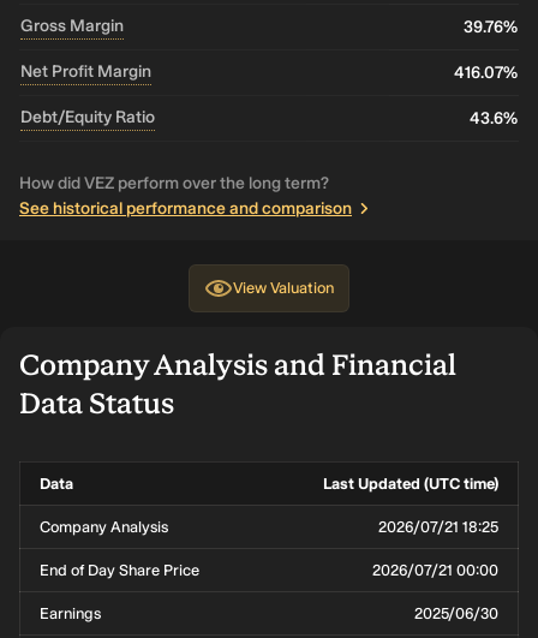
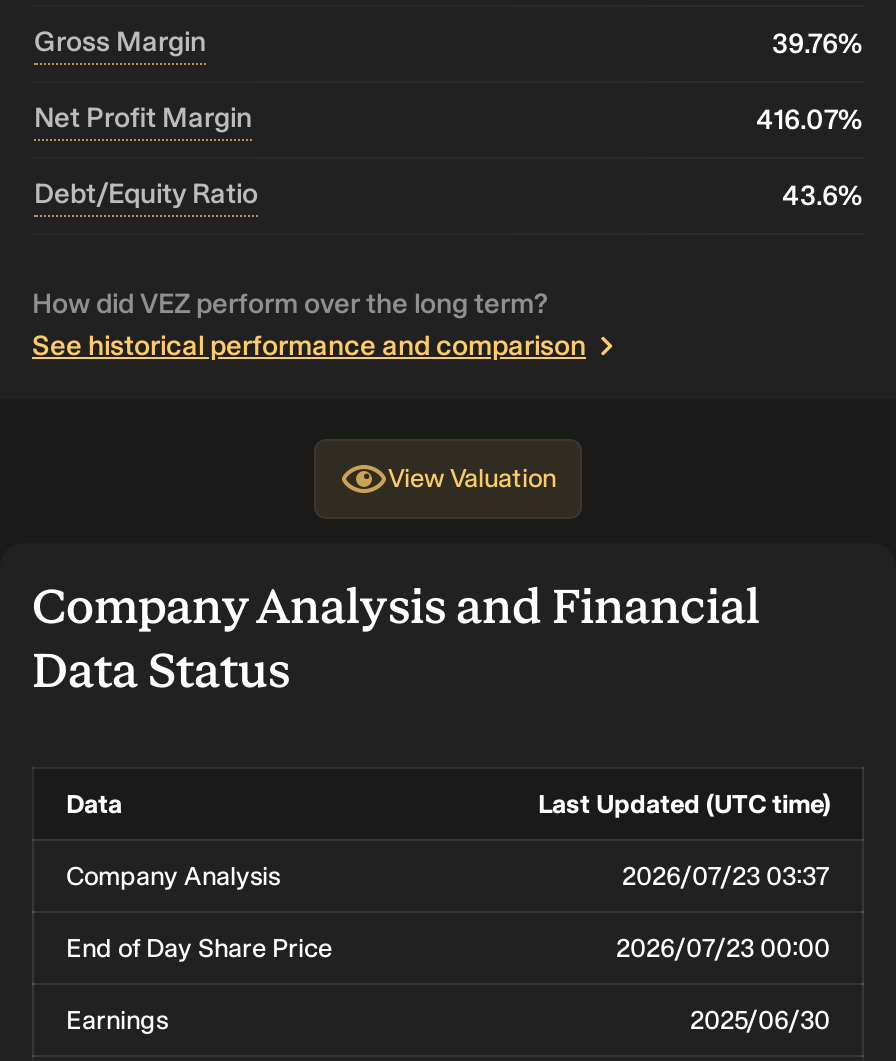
[378,517,498,536] 2026/07/21 18:25 -> [622,860,830,890] 2026/07/23 03:37
[372,561,498,579] 2026/07/21 00:00 -> [616,932,830,962] 2026/07/23 00:00

